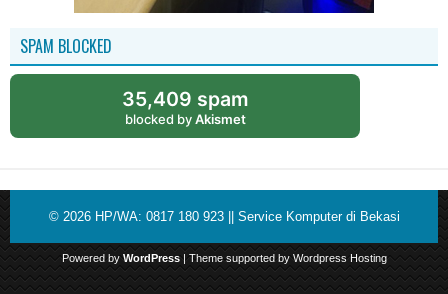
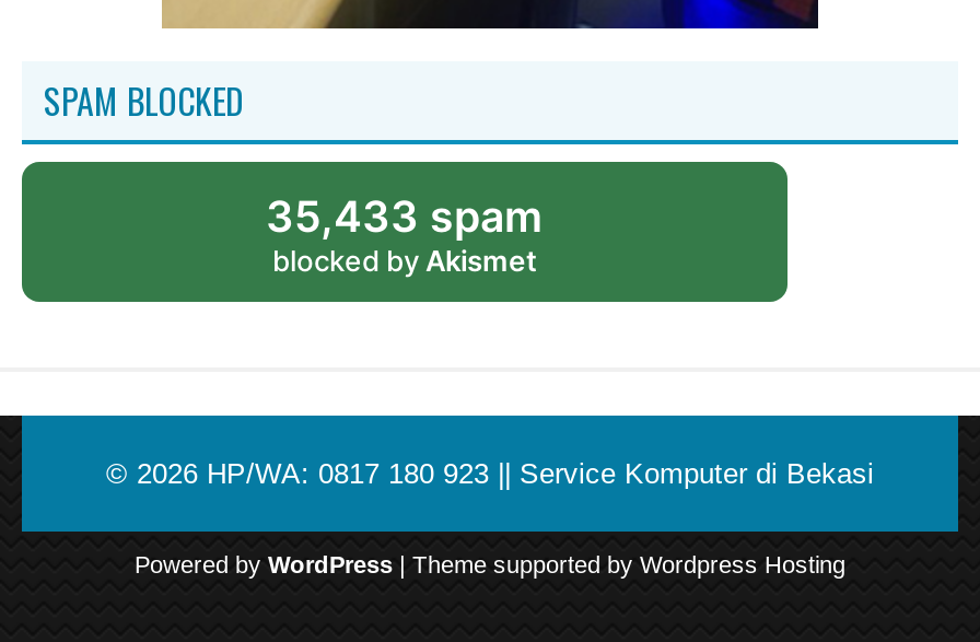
[121,87,248,111] 35,409 spam -> [266,190,544,242] 35,433 spam

